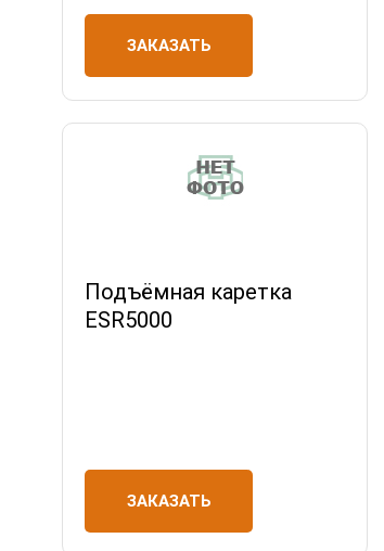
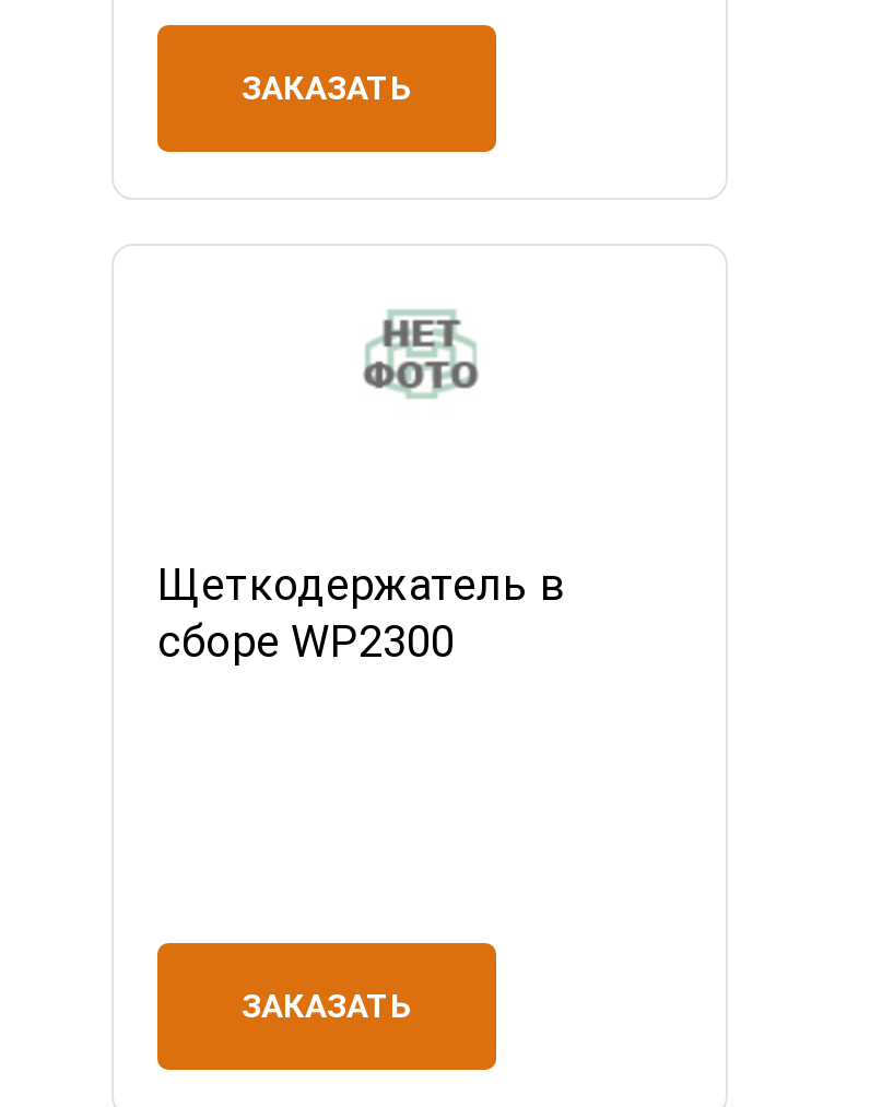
[85,279,292,333] Подъёмная каретка | ESR5000 -> [157,559,566,668] Щеткодержатель в | сборе WP2300

